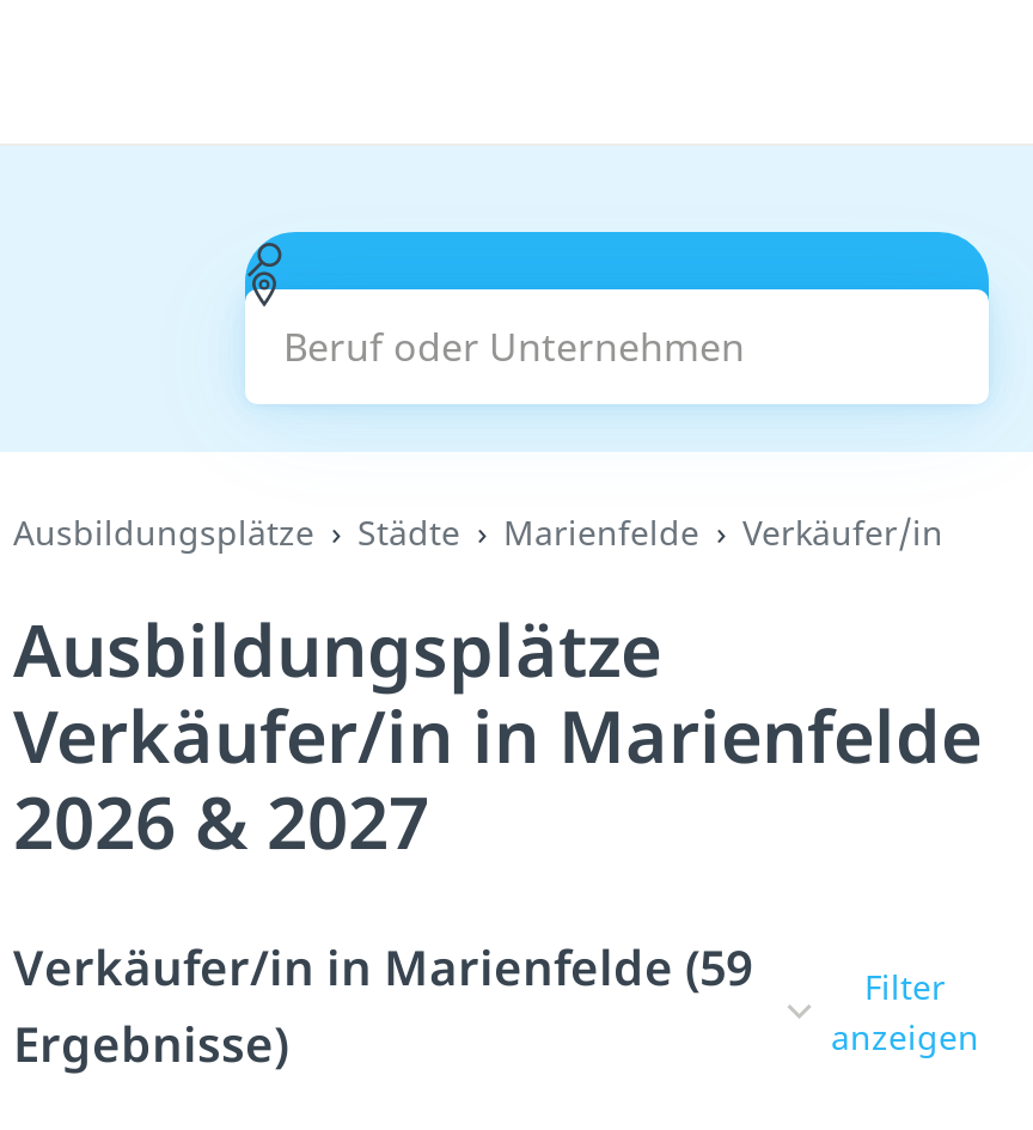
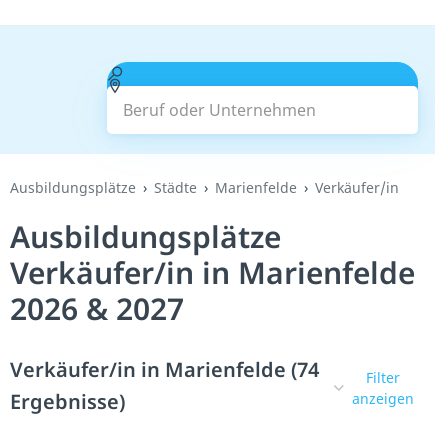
[13,935,752,1000] Verkäufer/in in Marienfelde (59 -> [10,356,319,383] Verkäufer/in in Marienfelde (74

